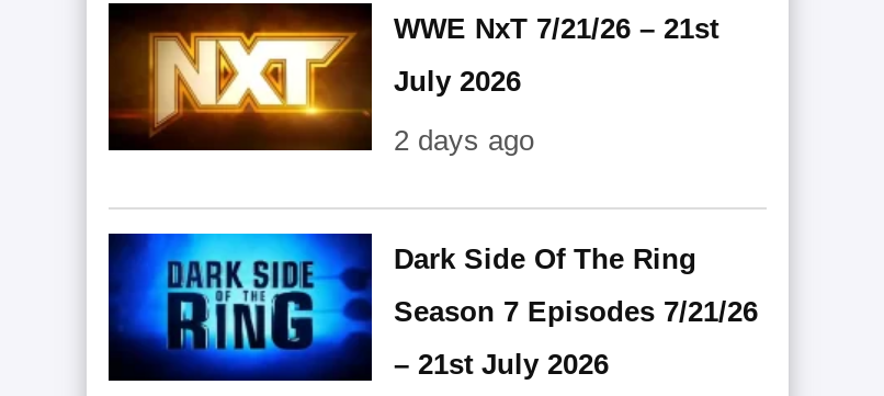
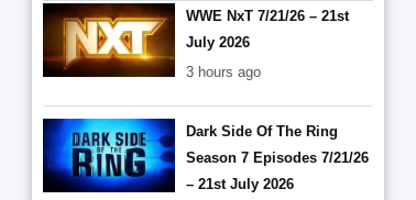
[394,124,534,157] 2 days ago -> [186,64,261,80] 3 hours ago

